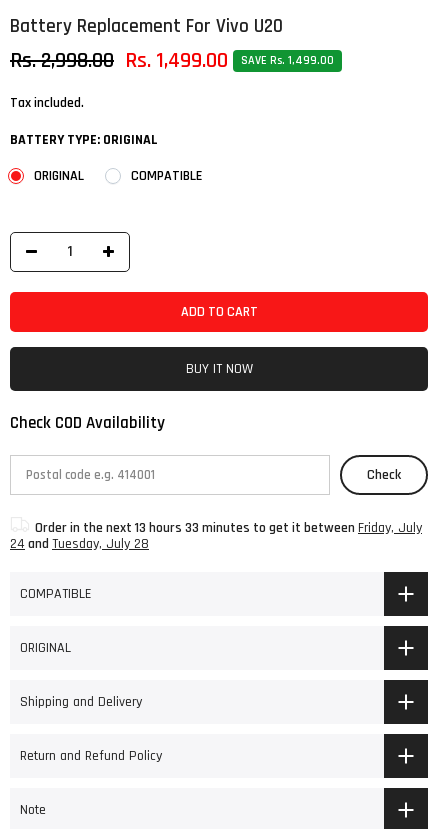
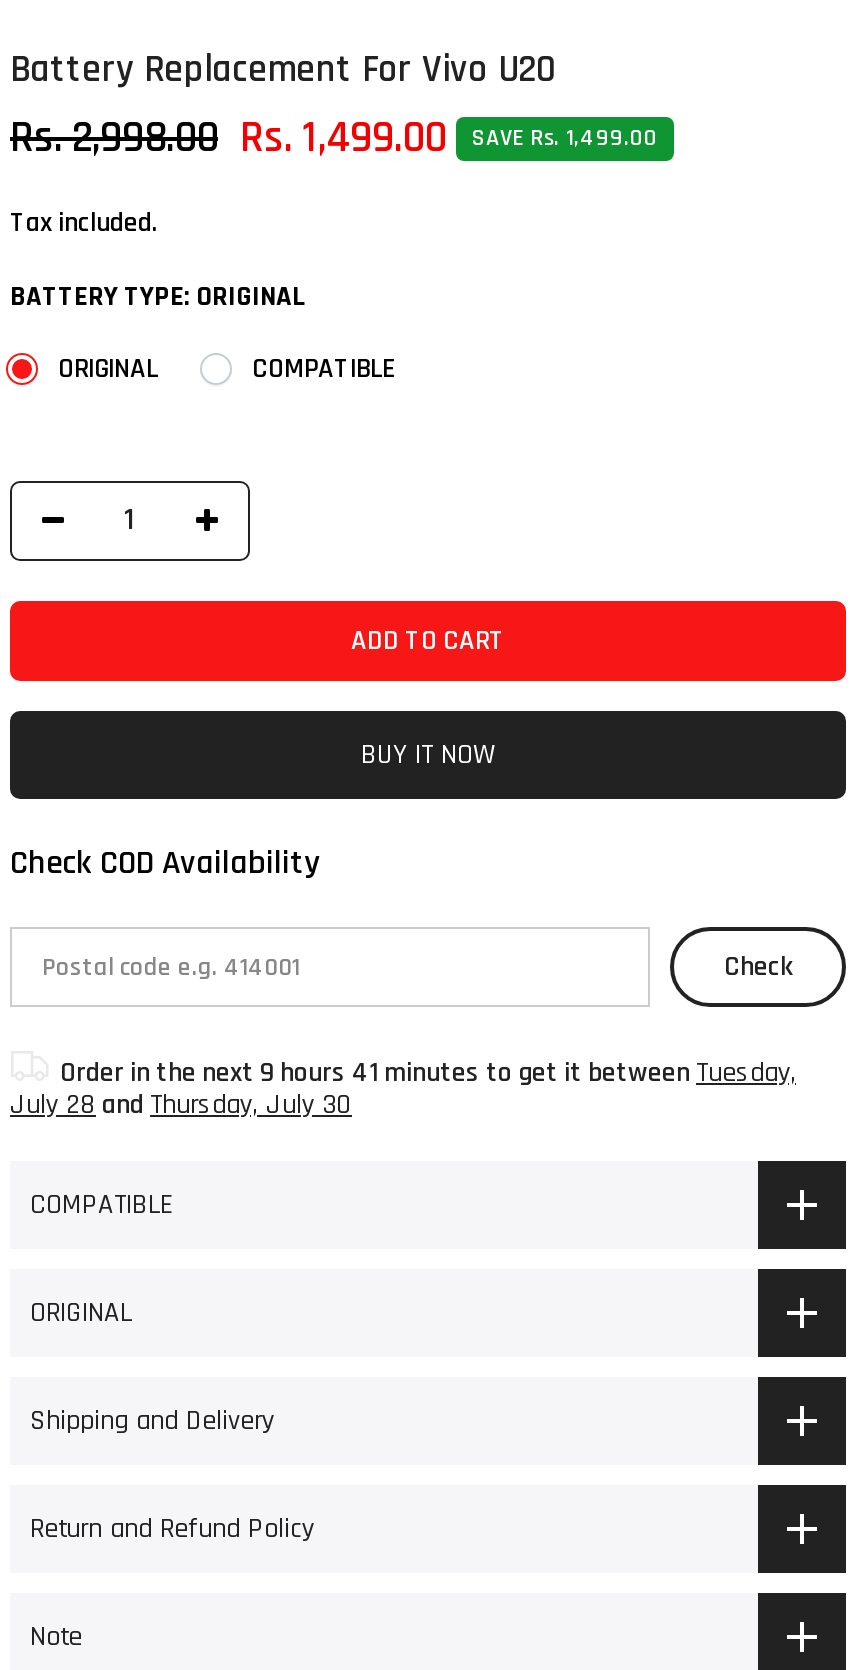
[10,519,422,553] Order in the next 13 hours 33 minutes to get it between Friday, July | 24 and Tuesday, July 28 -> [10,1055,796,1123] Order in the next 9 hours 41 minutes to get it between Tuesday, | July 28 and Thursday, July 30

